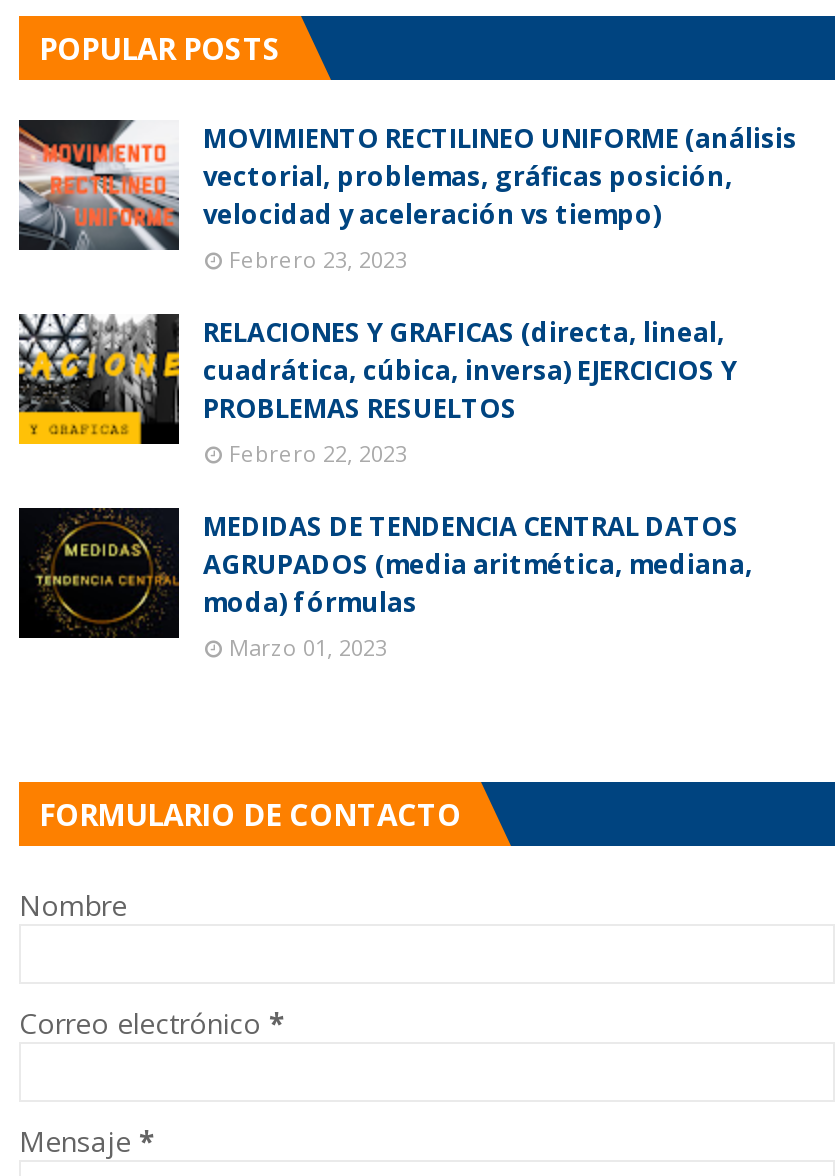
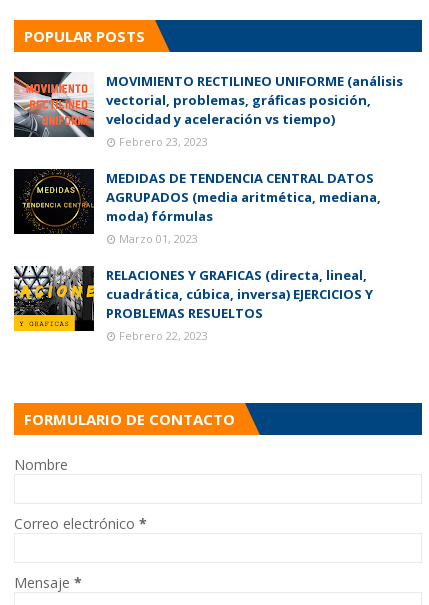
moved [17,314,737,468] -> [13,266,373,343]: [image] | RELACIONES Y GRAFICAS (directa, lineal, | cuadrática, cúbica, inversa) EJERCICIOS Y | PROBLEMAS RESUELTOS | Febrero 22, 2023
moved [25,506,753,662] -> [17,168,381,246]: [image] | MEDIDAS DE TENDENCIA CENTRAL DATOS | AGRUPADOS (media aritmética, mediana, | moda) fórmulas | Marzo 01, 2023

